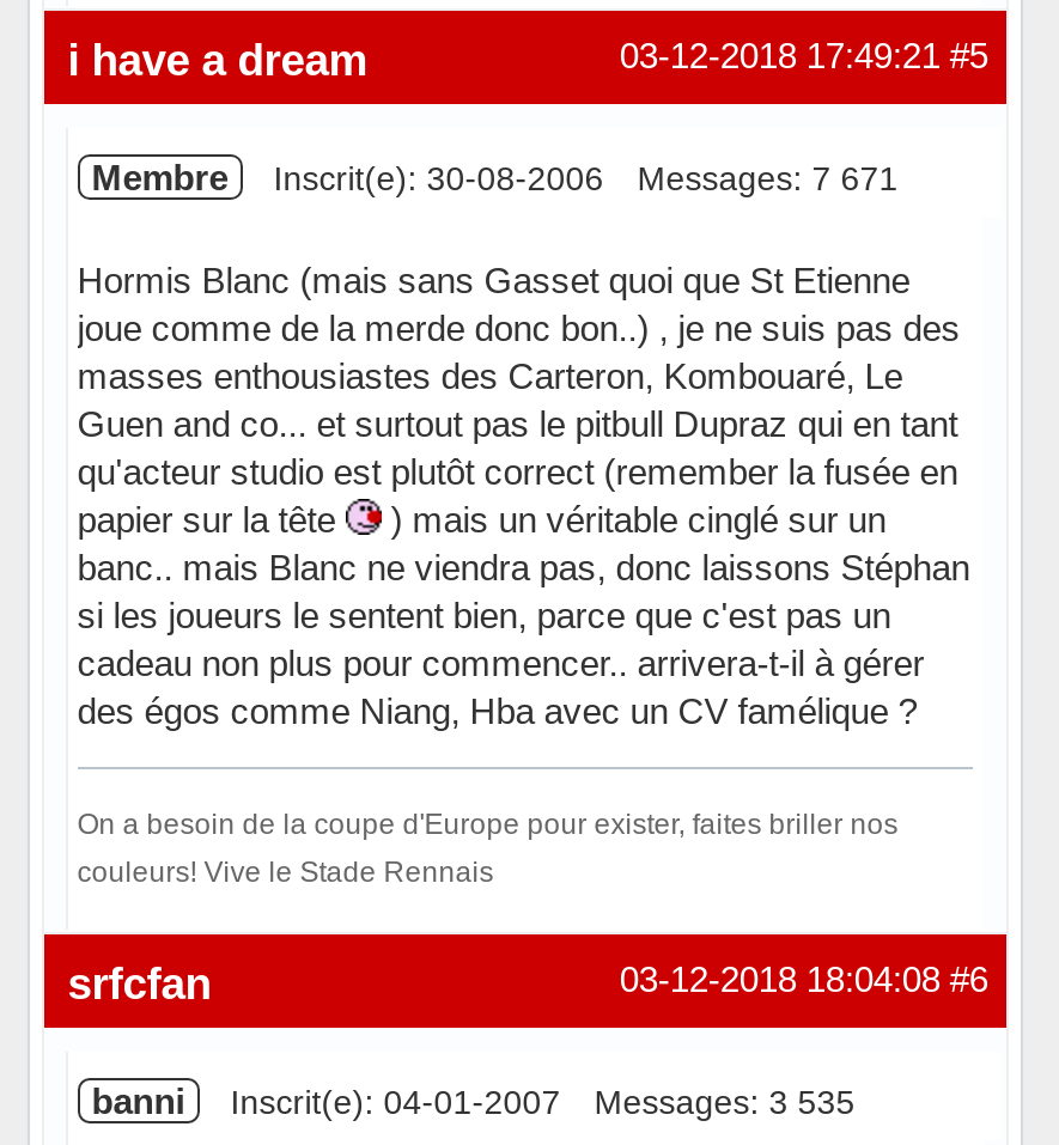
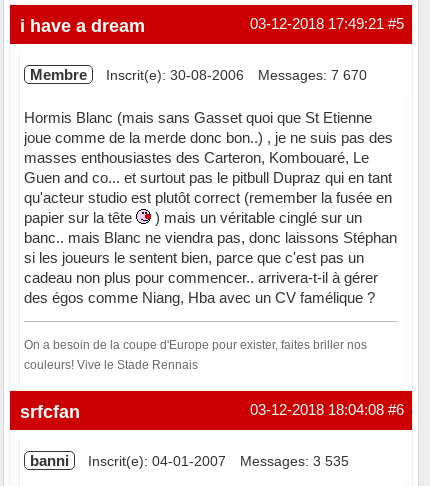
[91,156,898,197] Membre Inscrit(e): 30-08-2006 Messages: 7 671 -> [30,66,367,83] Membre Inscrit(e): 30-08-2006 Messages: 7 670

